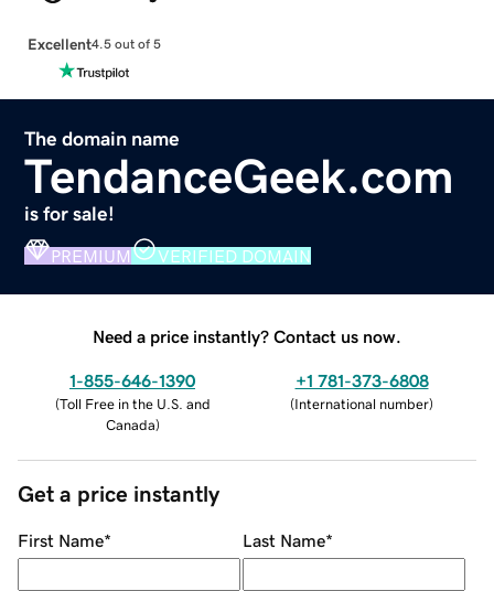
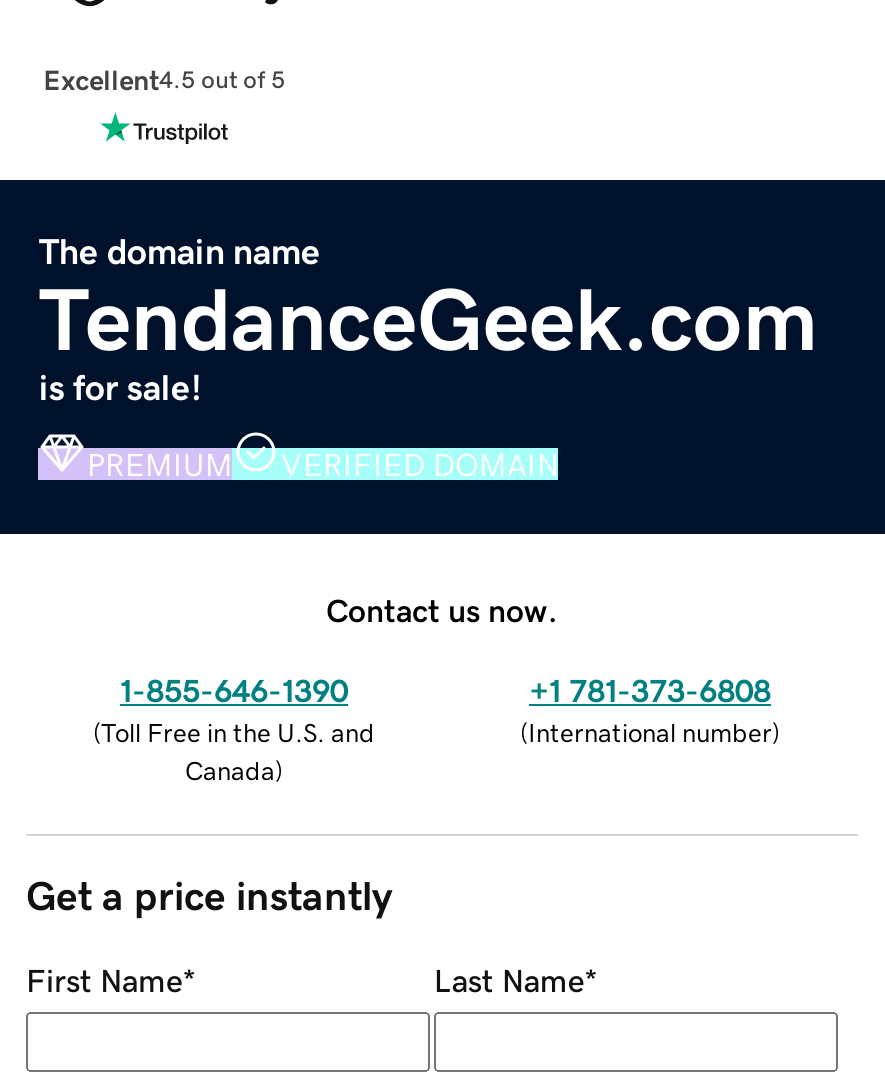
[93,327,401,345] Need a price instantly? Contact us now. -> [326,593,558,625] Contact us now.

